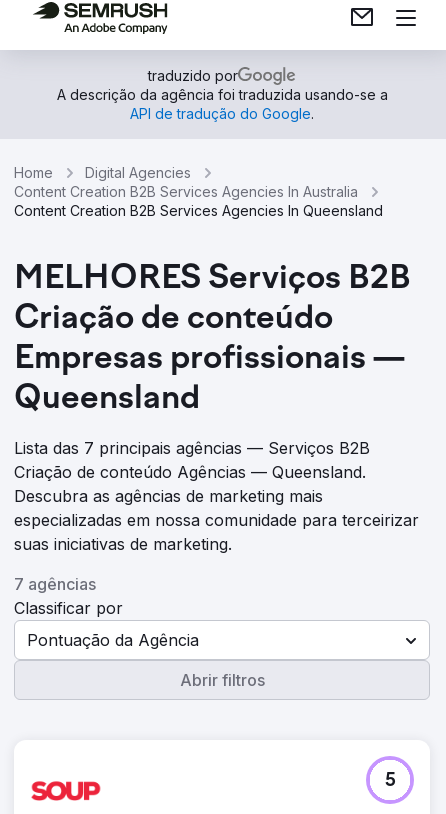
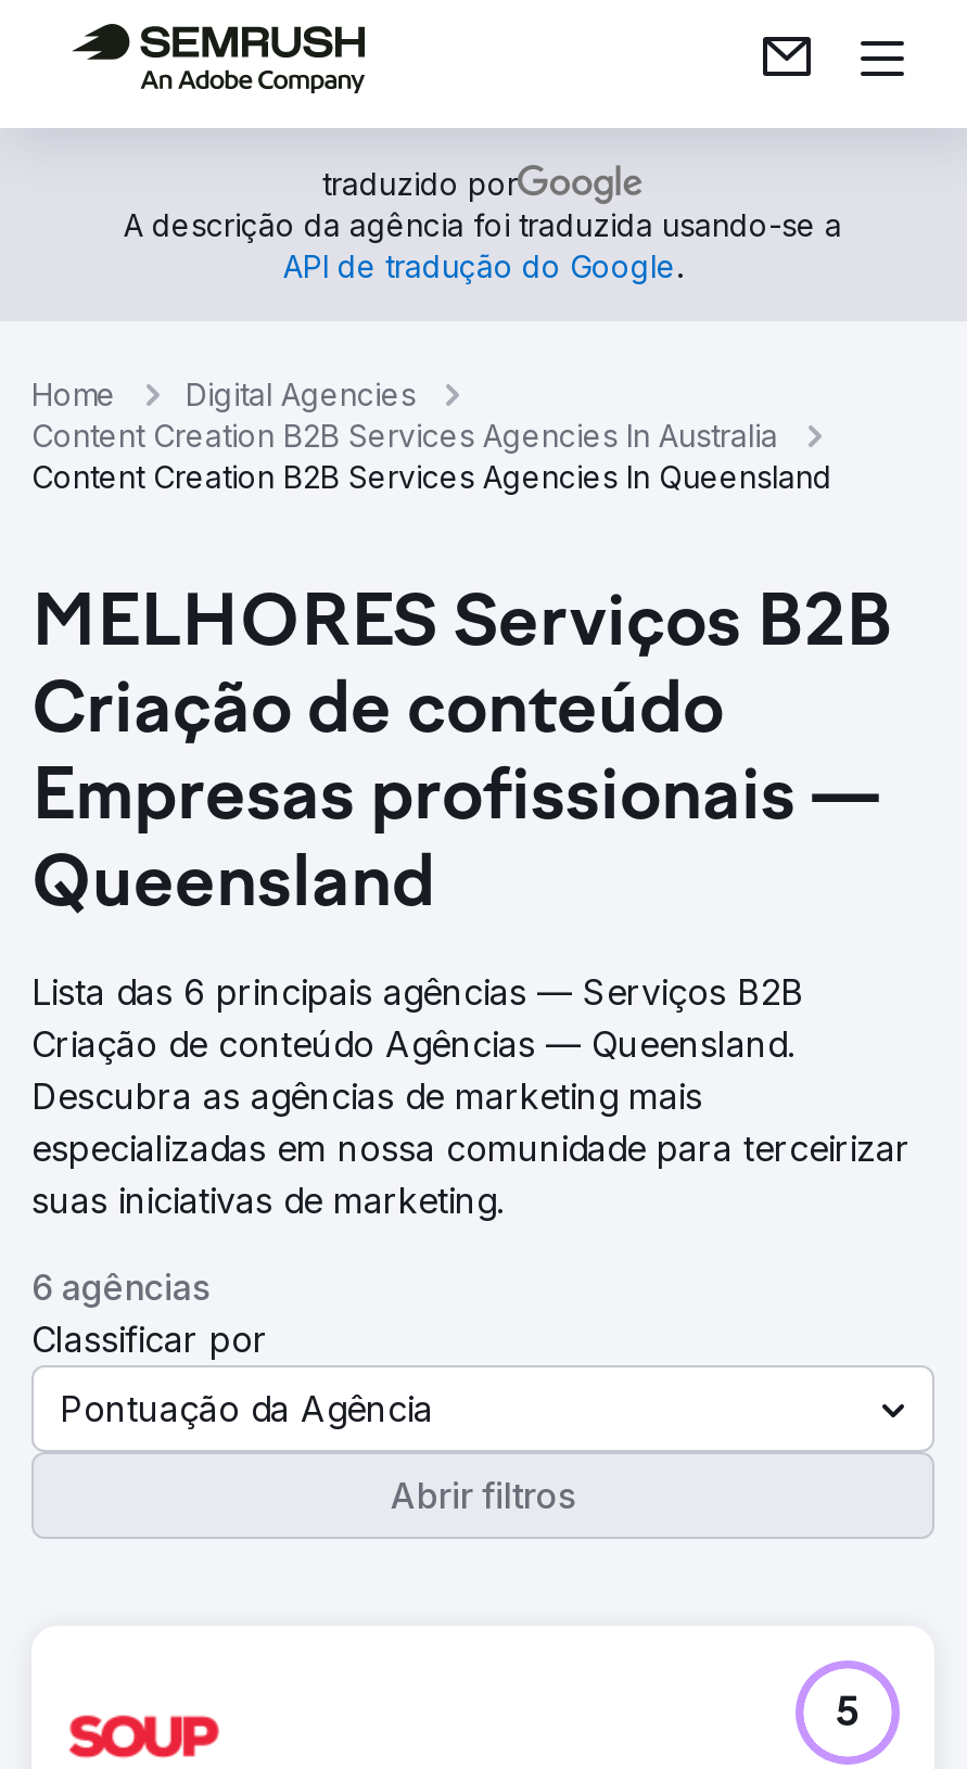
[14,438,370,458] Lista das 7 principais agências — Serviços B2B -> [31,970,804,1014] Lista das 6 principais agências — Serviços B2B
[14,574,96,594] 7 agências -> [31,1265,209,1309] 6 agências

